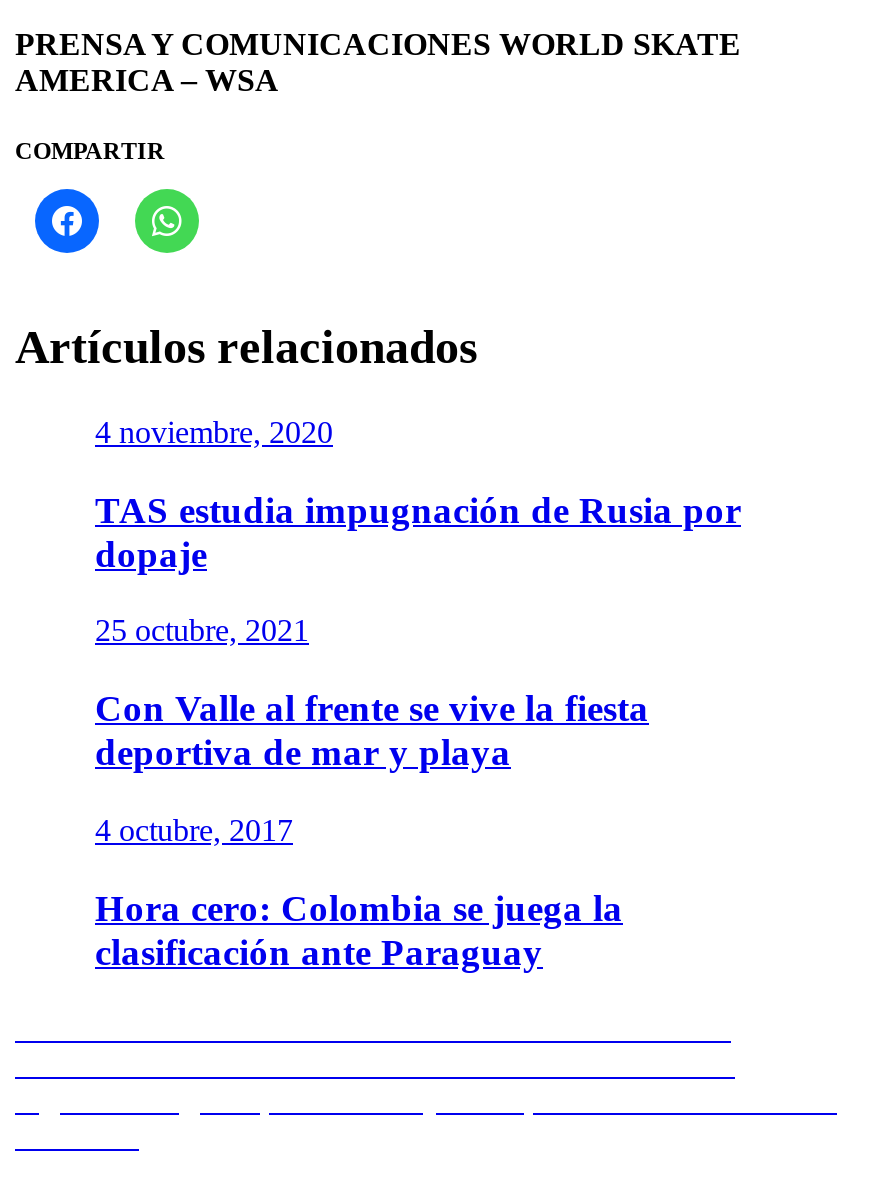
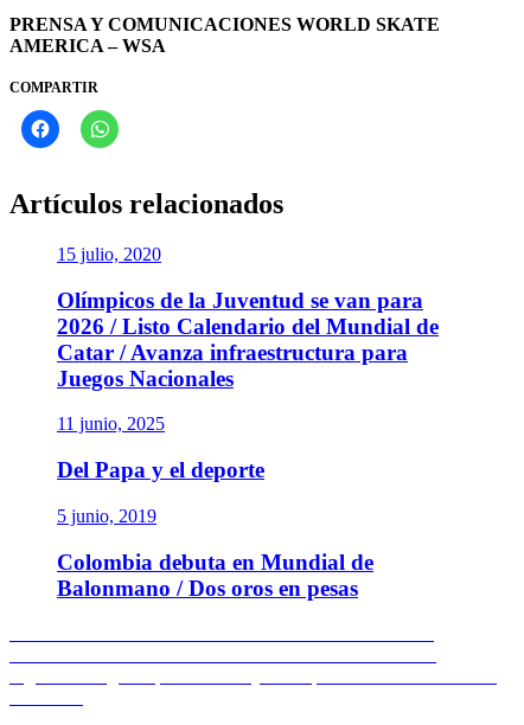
[95,415,333,449] 4 noviembre, 2020 -> [57,244,161,264] 15 julio, 2020
[95,488,741,574] TAS estudia impugnación de Rusia por | dopaje -> [57,288,439,391] Olímpicos de la Juventud se van para | 2026 / Listo Calendario del Mundial de | Catar / Avanza infraestructura para | Juegos Nacionales
[95,614,309,648] 25 octubre, 2021 -> [57,414,165,434] 11 junio, 2025
[95,687,649,773] Con Valle al frente se vive la fiesta | deportiva de mar y playa -> [57,458,264,482] Del Papa y el deporte
[95,813,293,847] 4 octubre, 2017 -> [57,506,156,526] 5 junio, 2019
[95,886,623,972] Hora cero: Colombia se juega la | clasificación ante Paraguay -> [57,549,373,600] Colombia debuta en Mundial de | Balonmano / Dos oros en pesas

